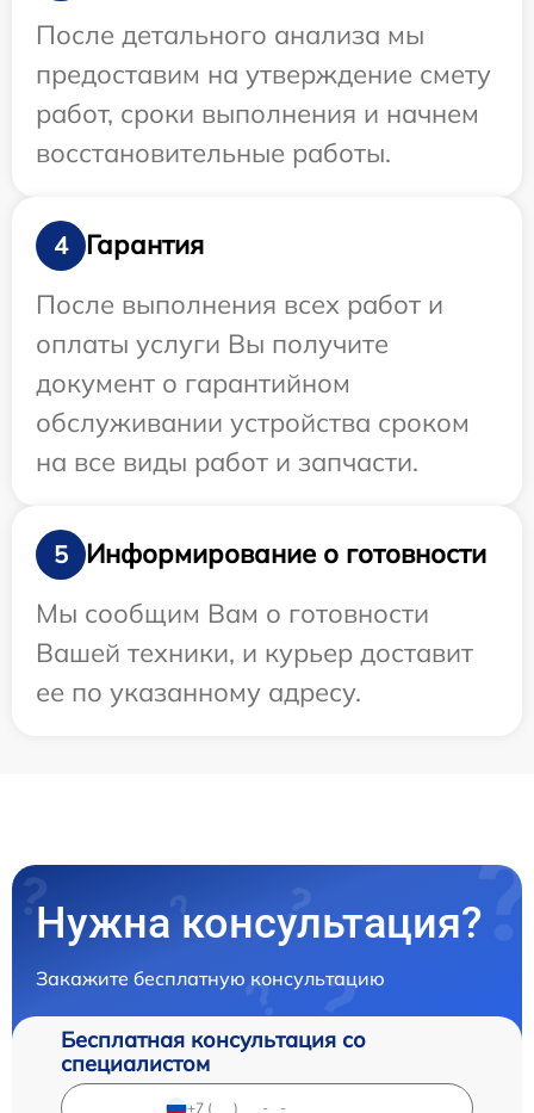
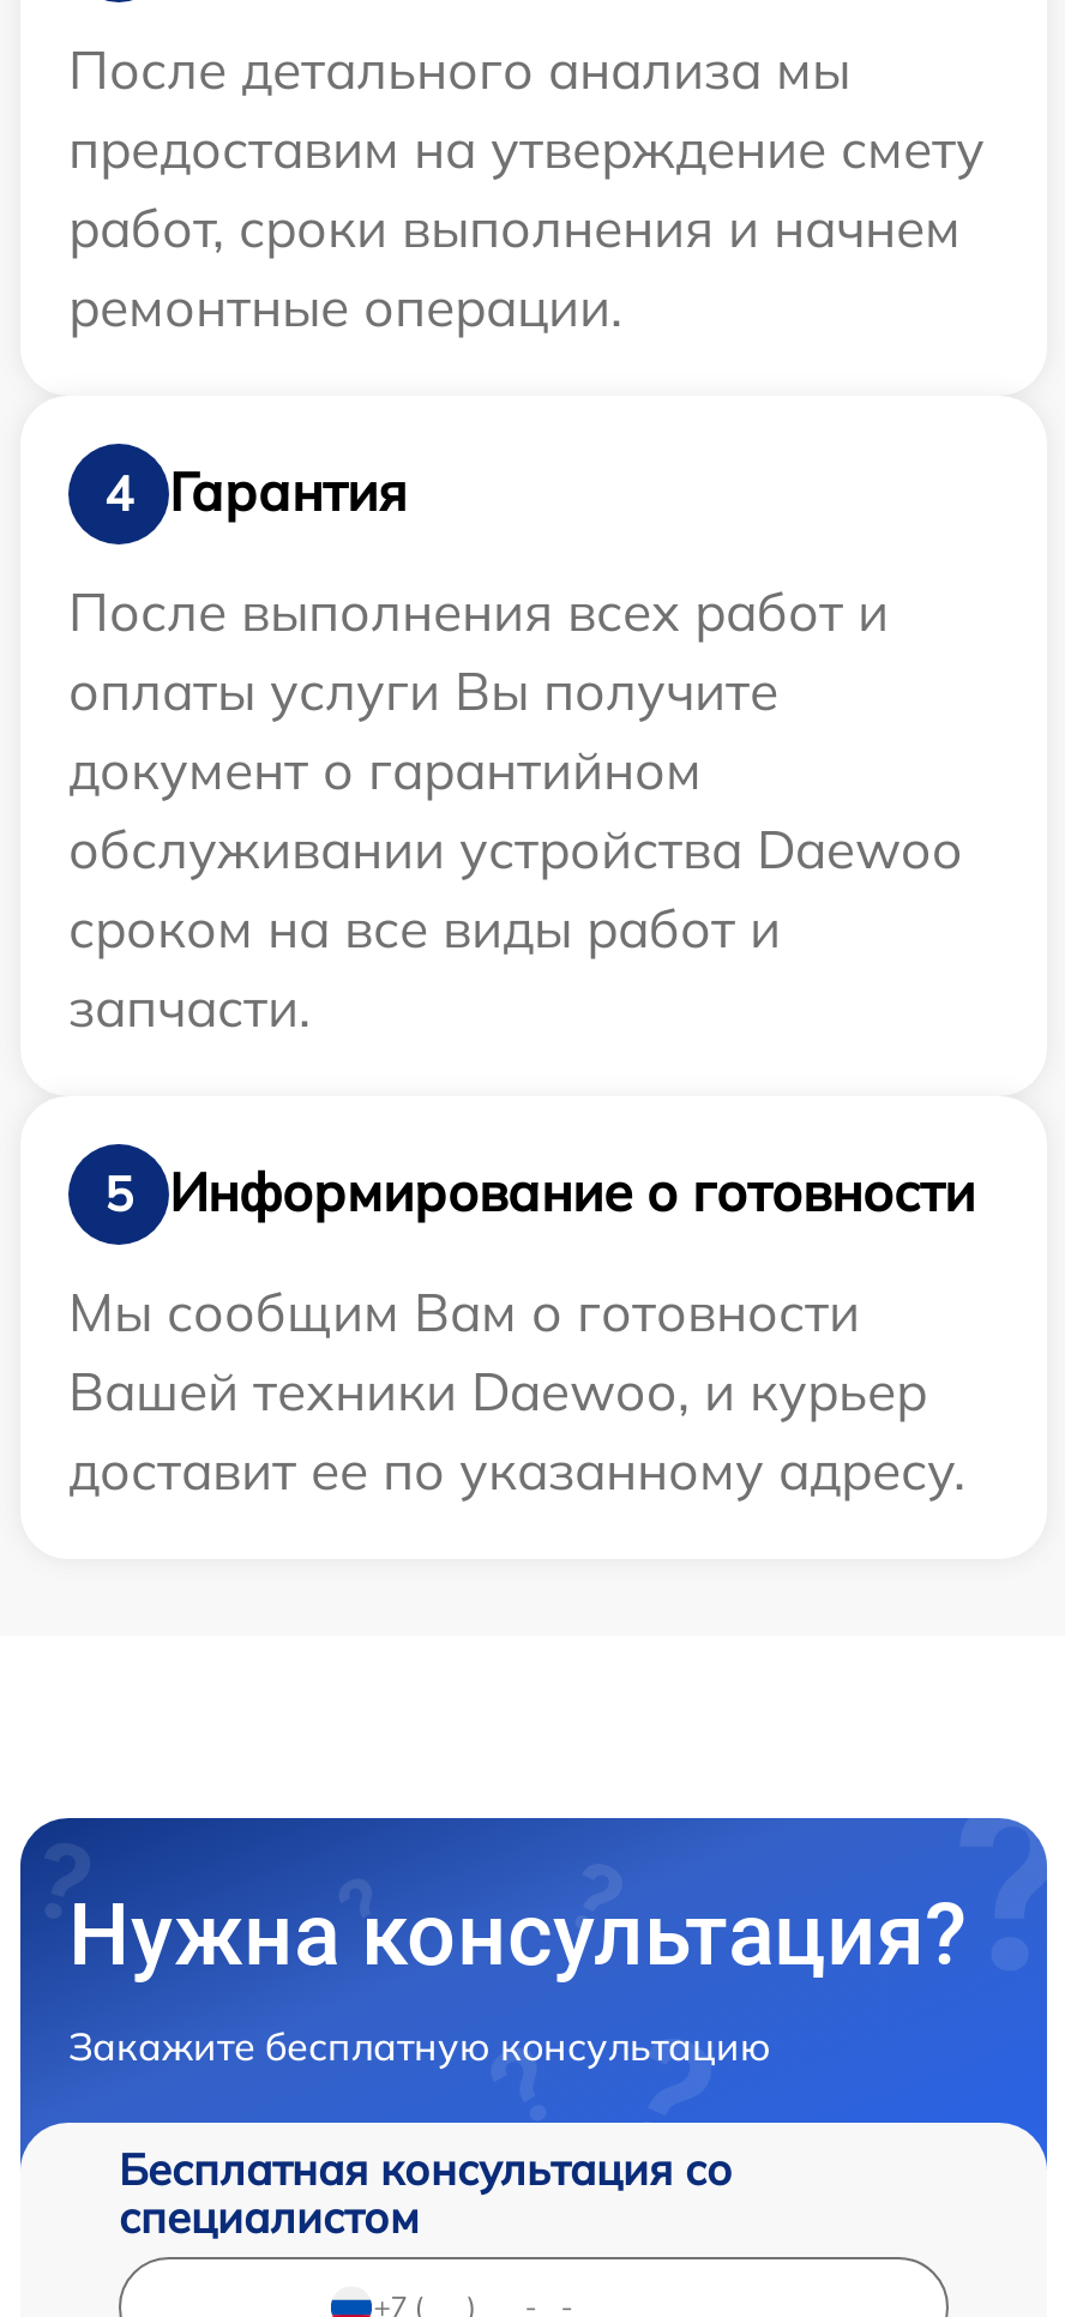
[36,136,391,169] восстановительные работы. -> [68,273,622,340] ремонтные операции.
[36,405,470,478] обслуживании устройства сроком | на все виды работ и запчасти. -> [68,815,963,1040] обслуживании устройства Daewoo | сроком на все виды работ и | запчасти.
[36,636,473,708] Вашей техники, и курьер доставит | ее по указанному адресу. -> [68,1357,965,1503] Вашей техники Daewoo, и курьер | доставит ее по указанному адресу.

